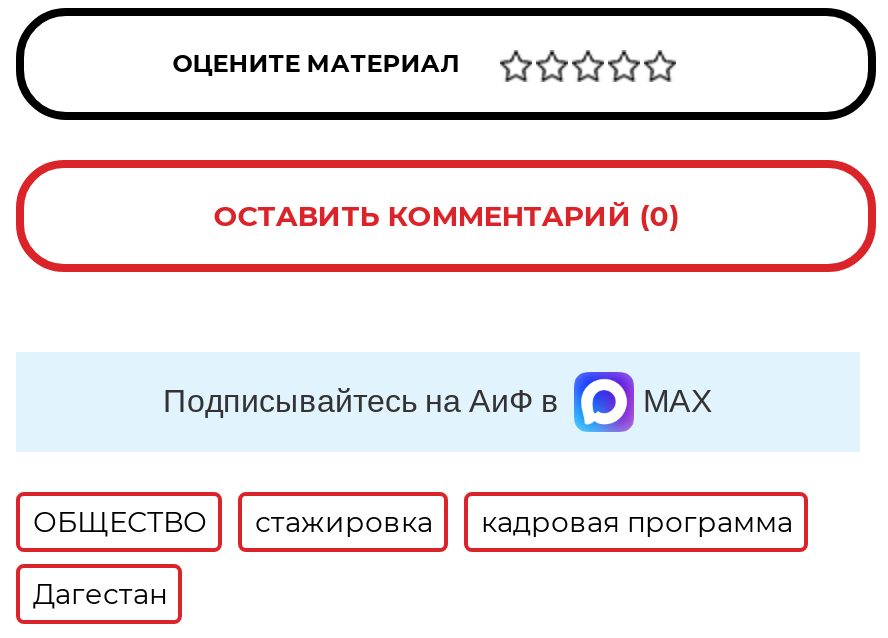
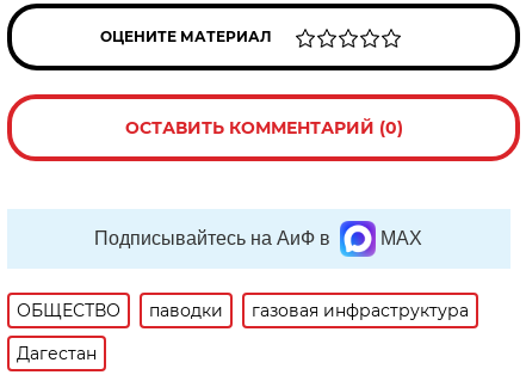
[255,504,793,540] стажировка | кадровая программа -> [150,300,469,321] паводки | газовая инфраструктура

